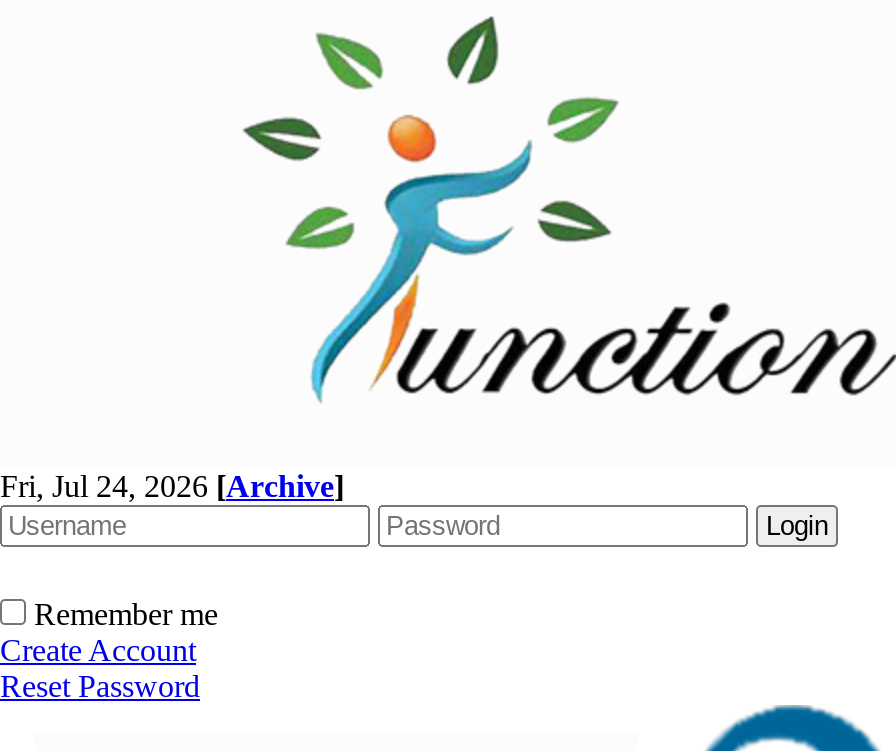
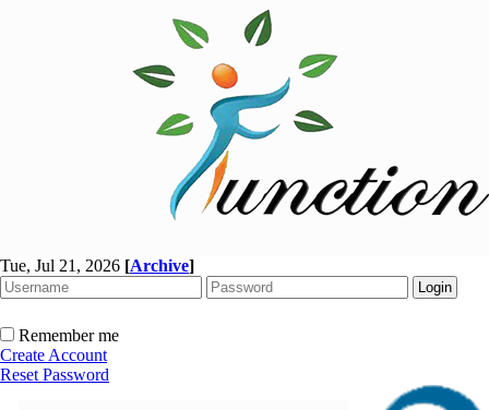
[0,469,344,503] Fri, Jul 24, 2026 [Archive] -> [0,256,194,275] Tue, Jul 21, 2026 [Archive]

